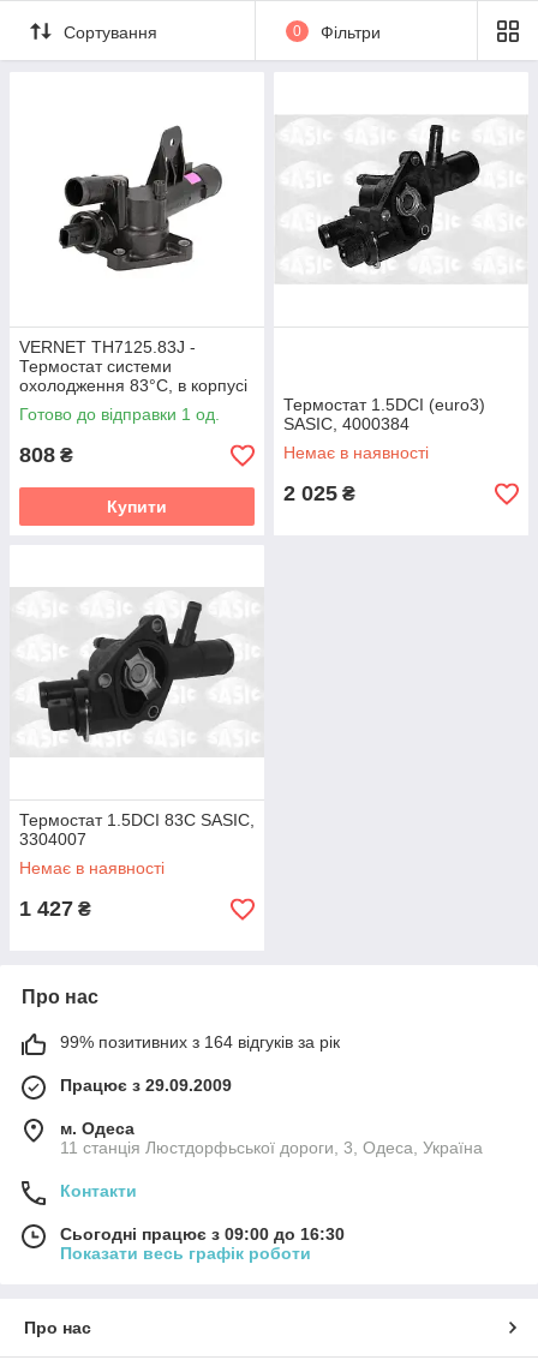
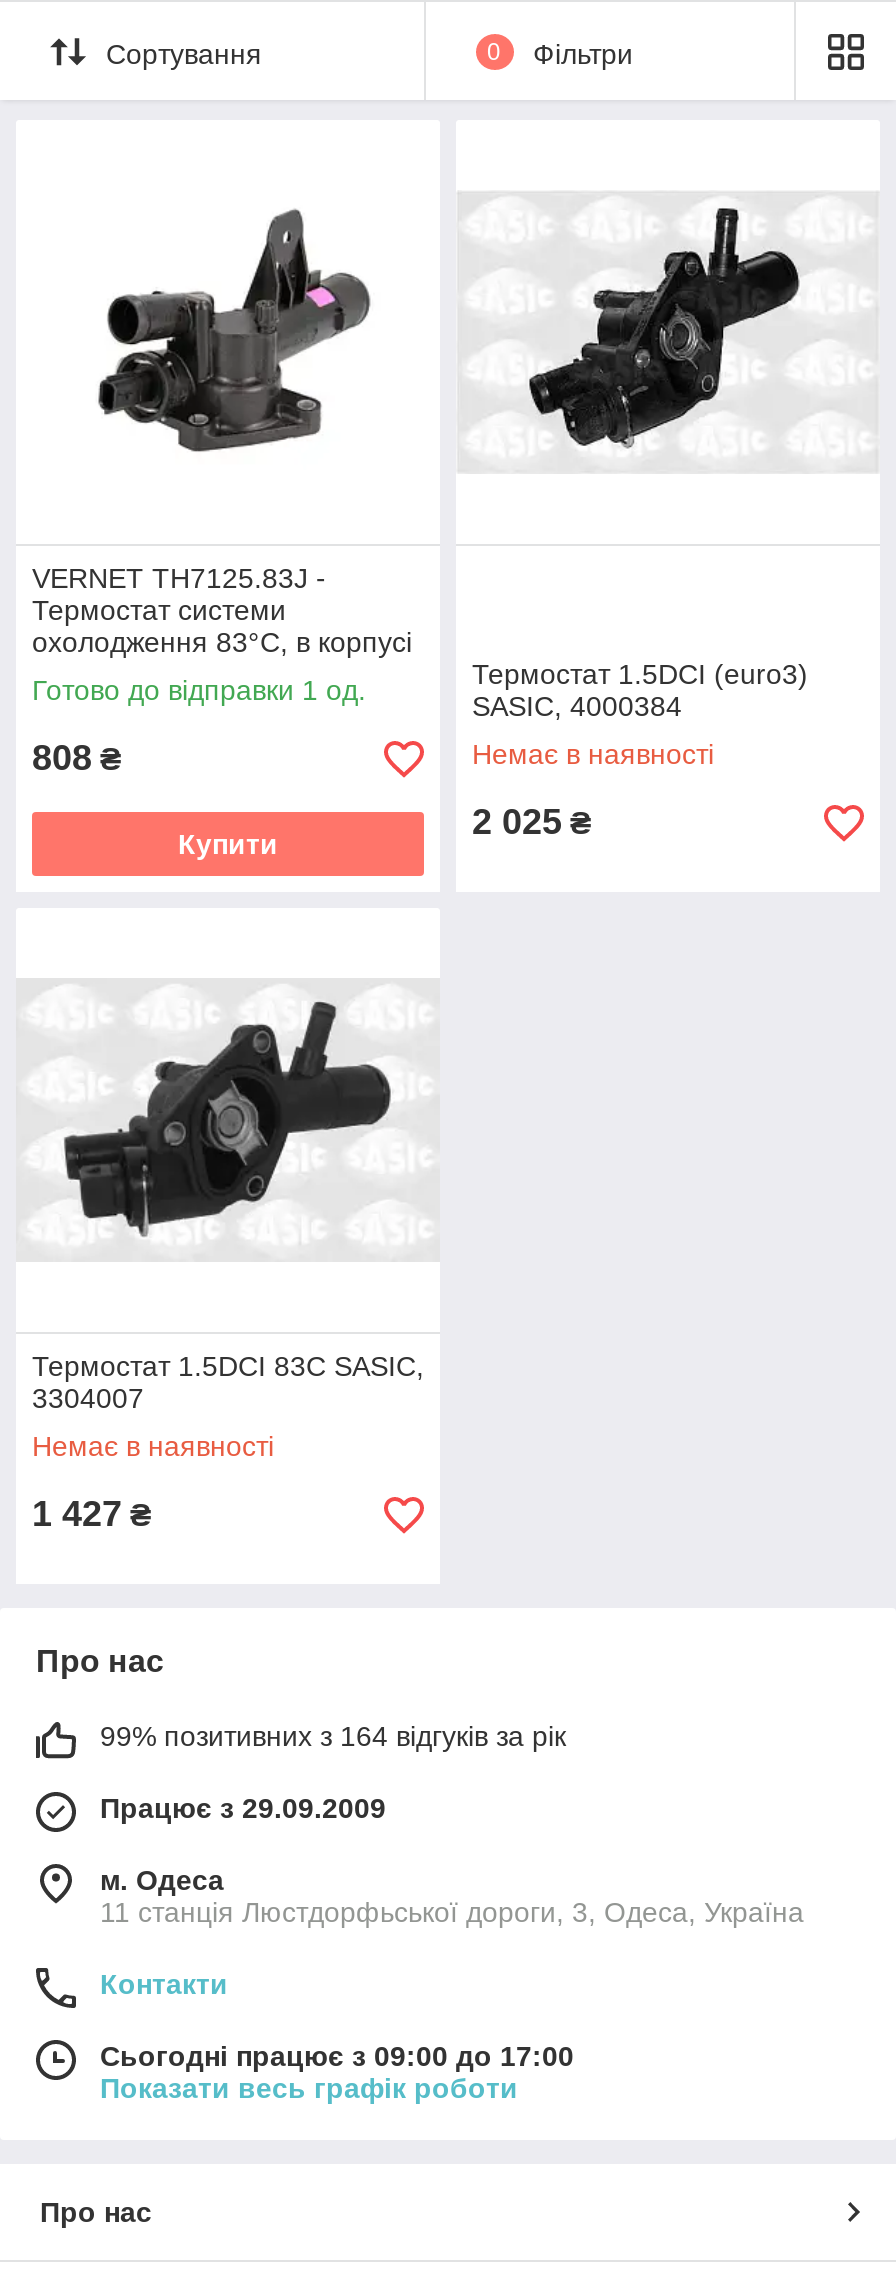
[60,1224,345,1244] Сьогодні працює з 09:00 до 16:30 -> [100,2040,574,2072] Сьогодні працює з 09:00 до 17:00

